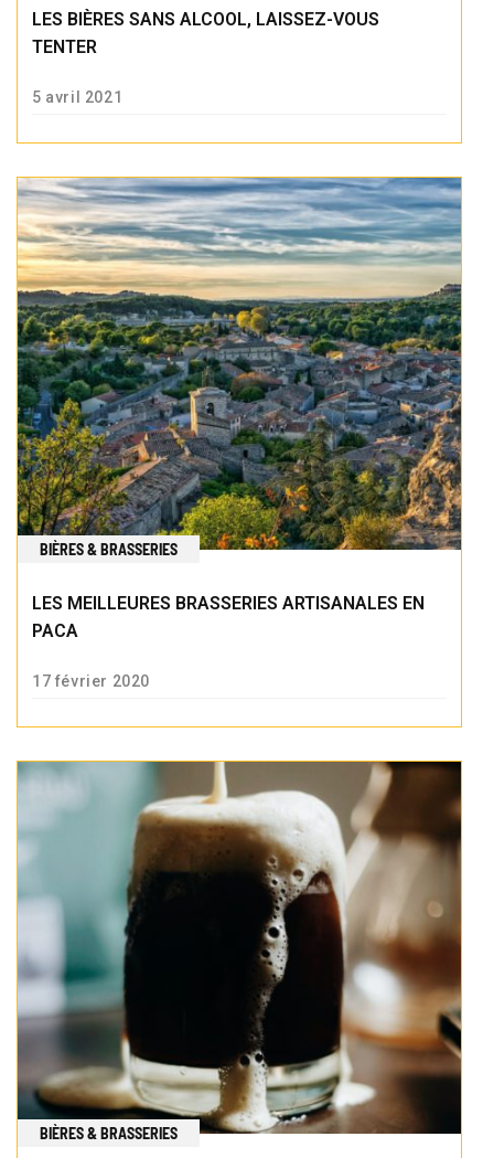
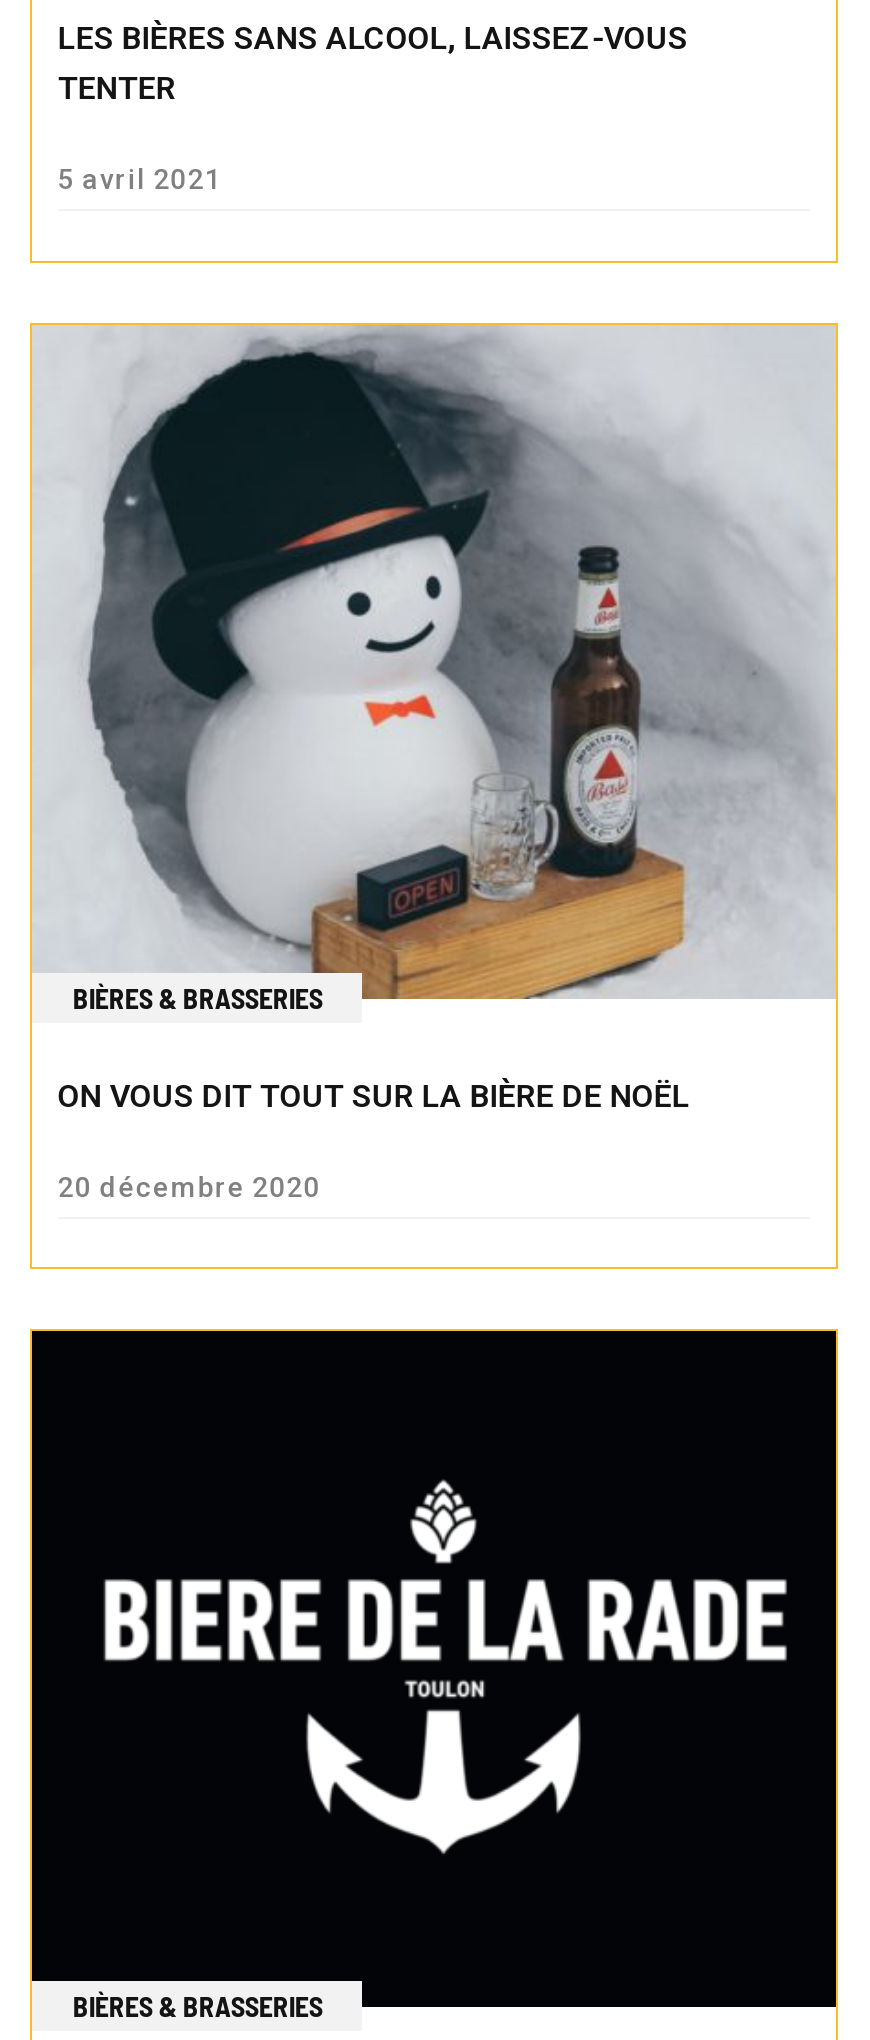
[17,177,462,641] [image] | LES MEILLEURES BRASSERIES ARTISANALES EN | PACA -> [30,323,838,1115] [image] | ON VOUS DIT TOUT SUR LA BIÈRE DE NOËL
[32,672,150,690] 17 février 2020 -> [58,1171,321,1203] 20 décembre 2020
[17,761,462,1135] [image] -> [30,1329,838,2009] [image]

